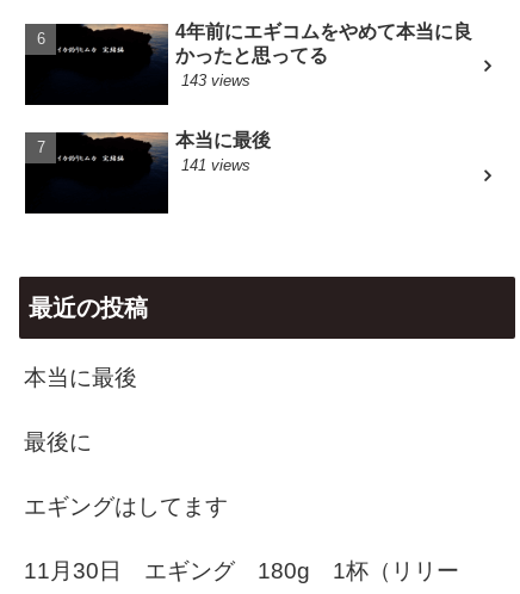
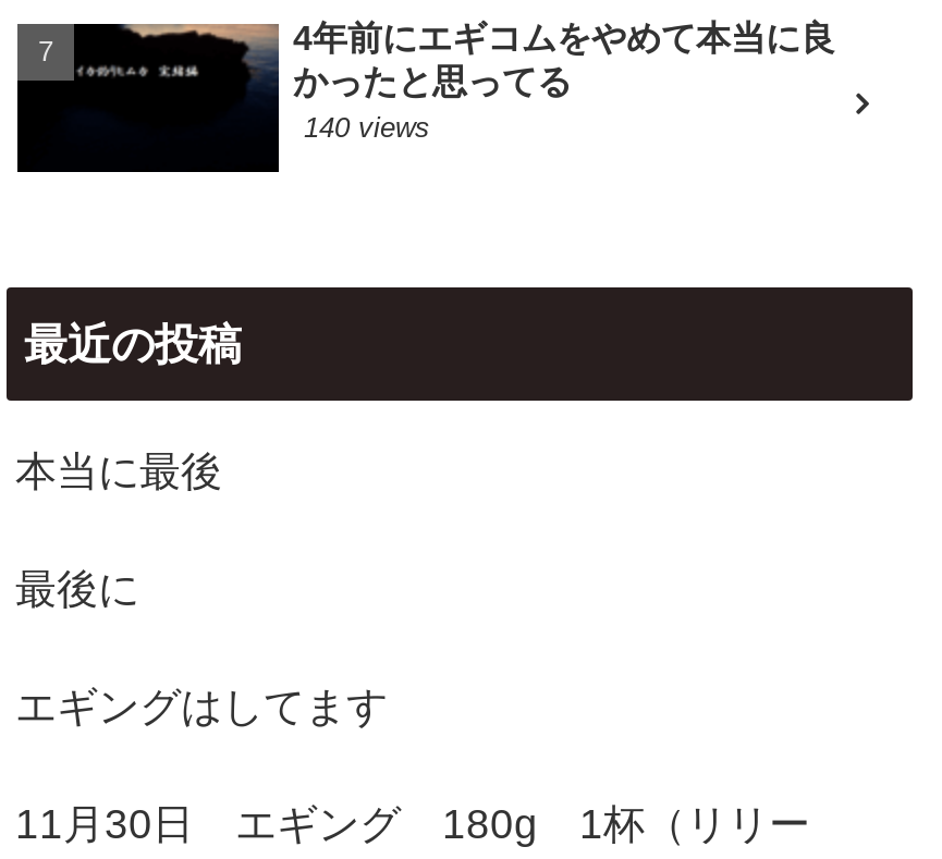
[176,71,271,174] 143 views | 本当に最後 | 141 views -> [304,111,430,144] 140 views

